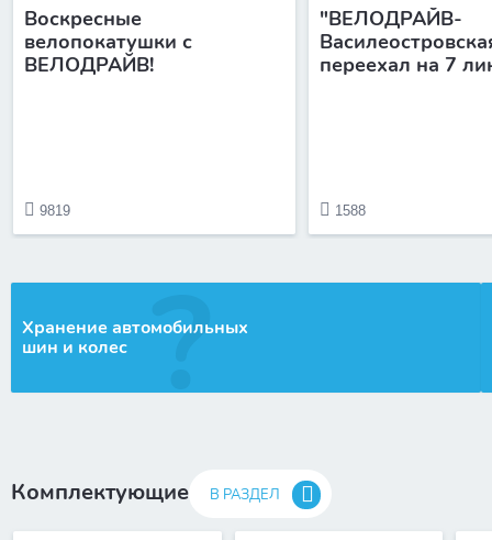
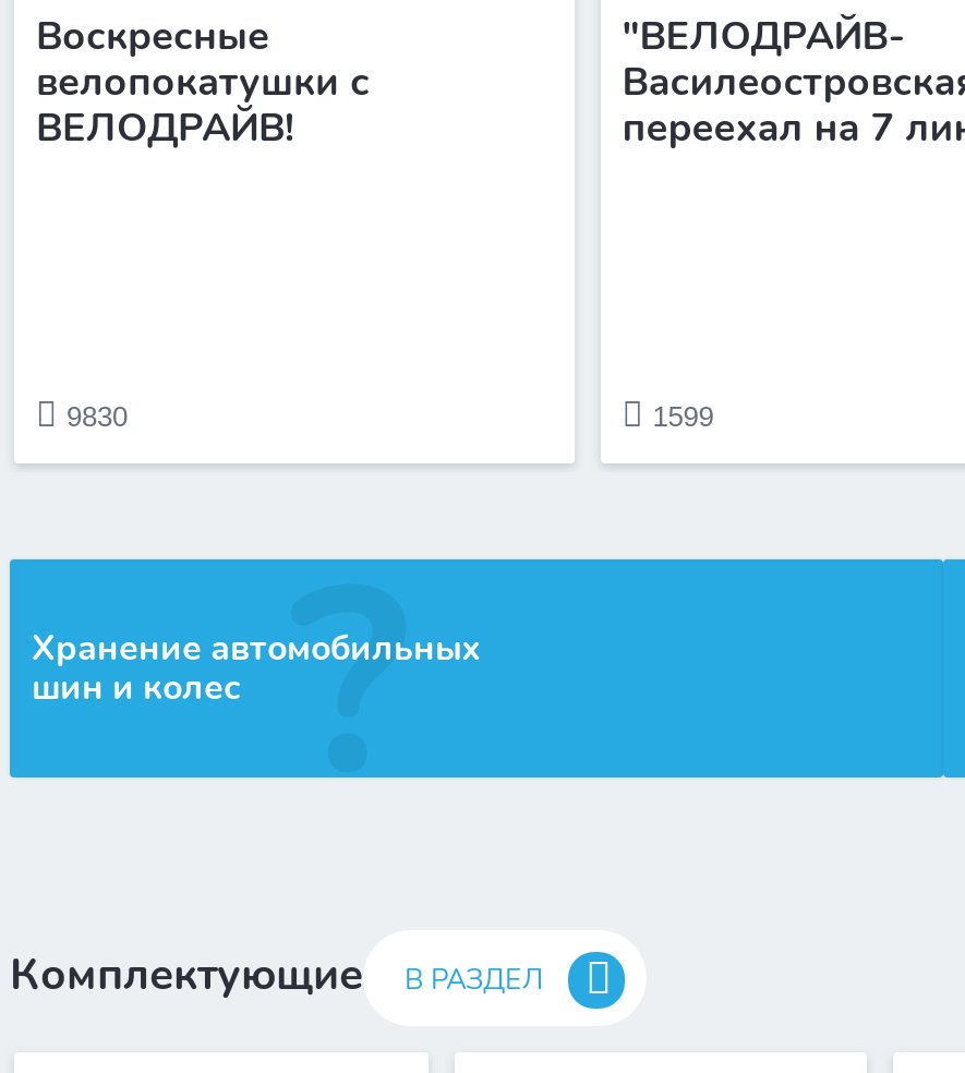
[40,202,70,219] 9819 -> [67,400,128,433] 9830
[335,202,365,219] 1588 -> [653,400,714,433] 1599

